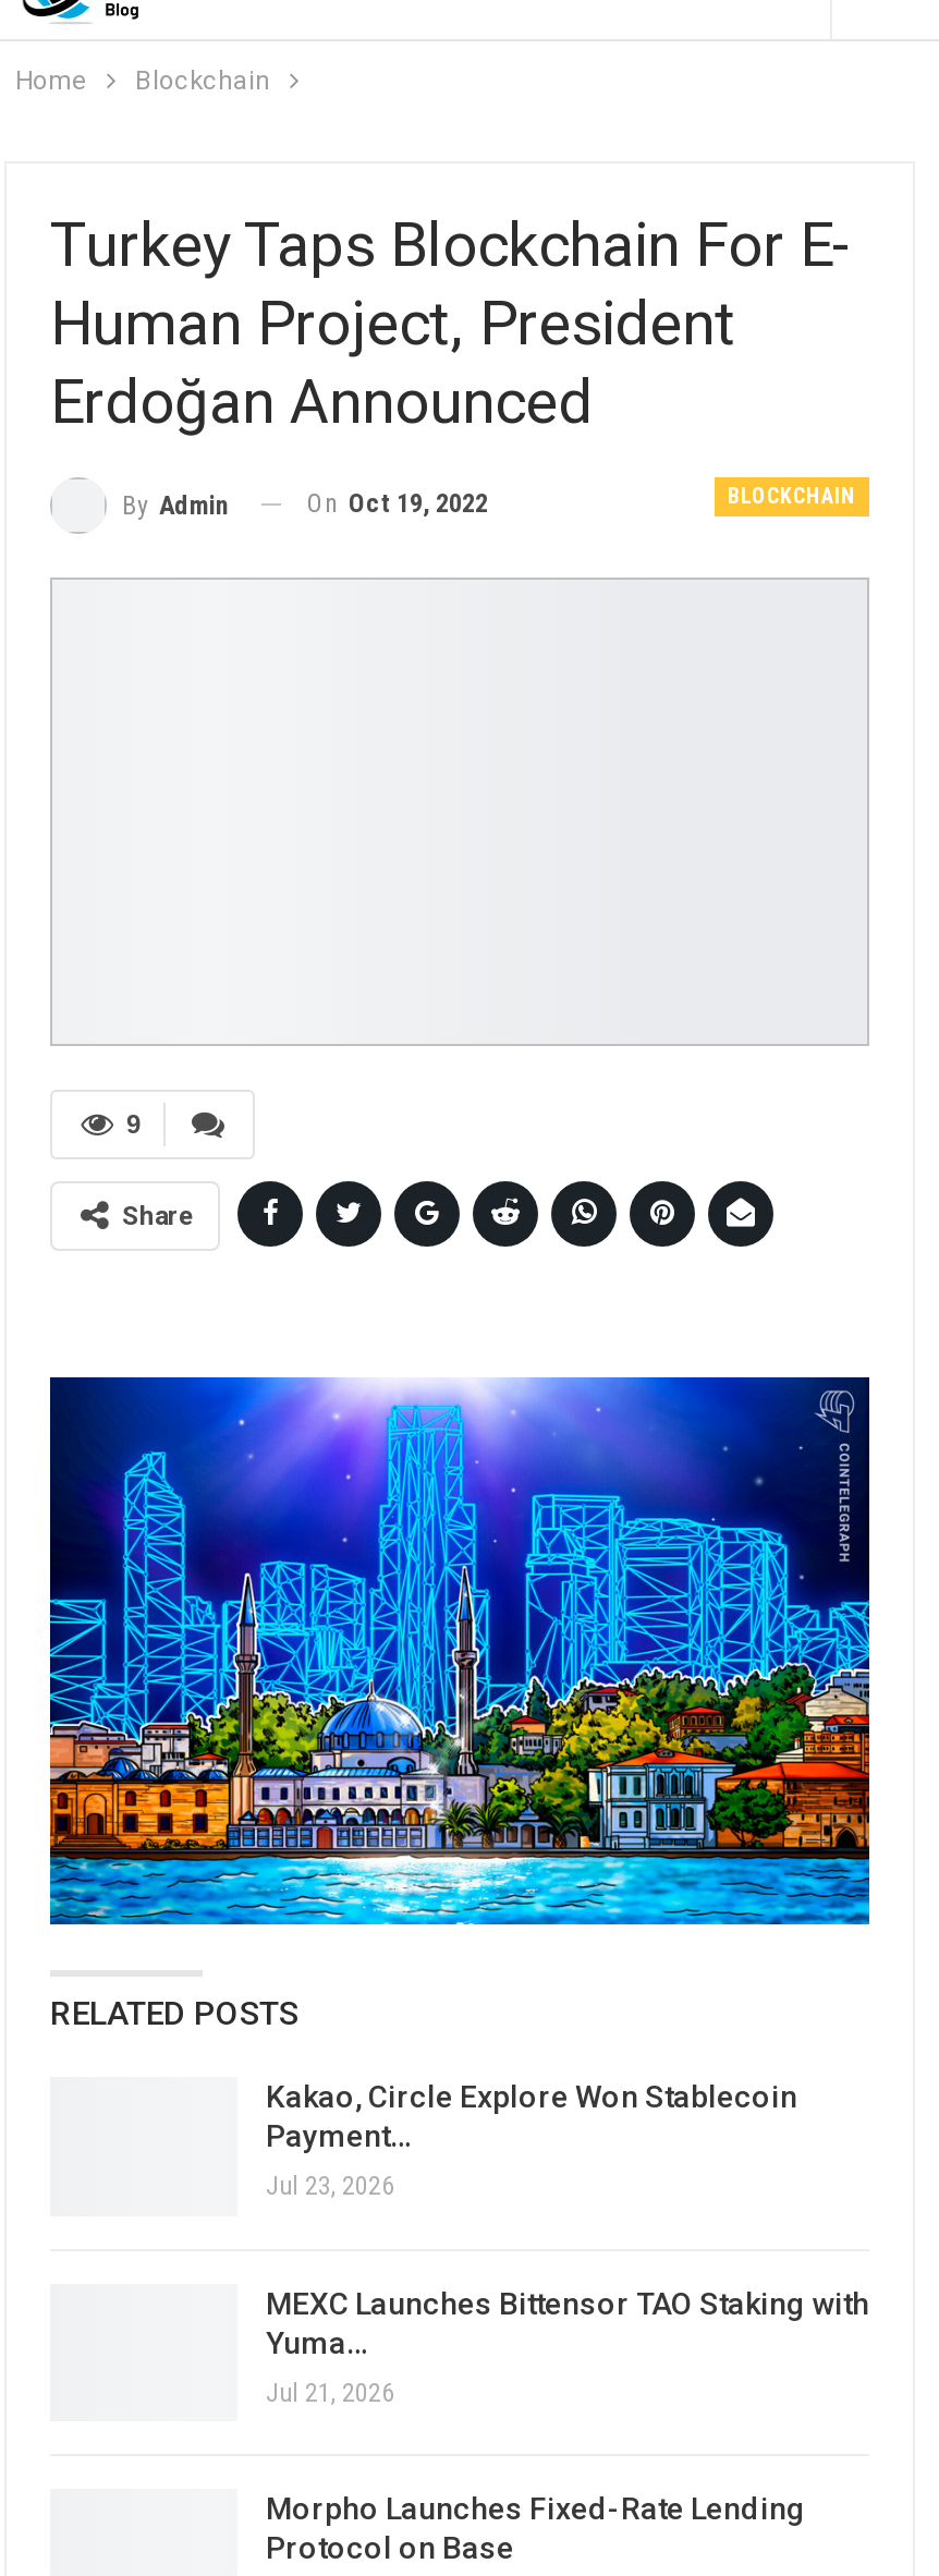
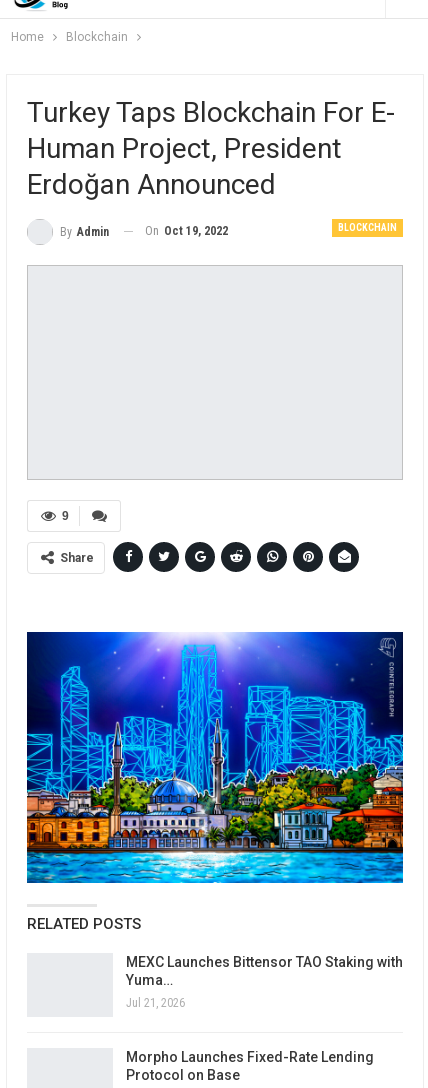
[266,2079,797,2201] Kakao, Circle Explore Won Stablecoin | Payment… | Jul 23, 2026 -> none

